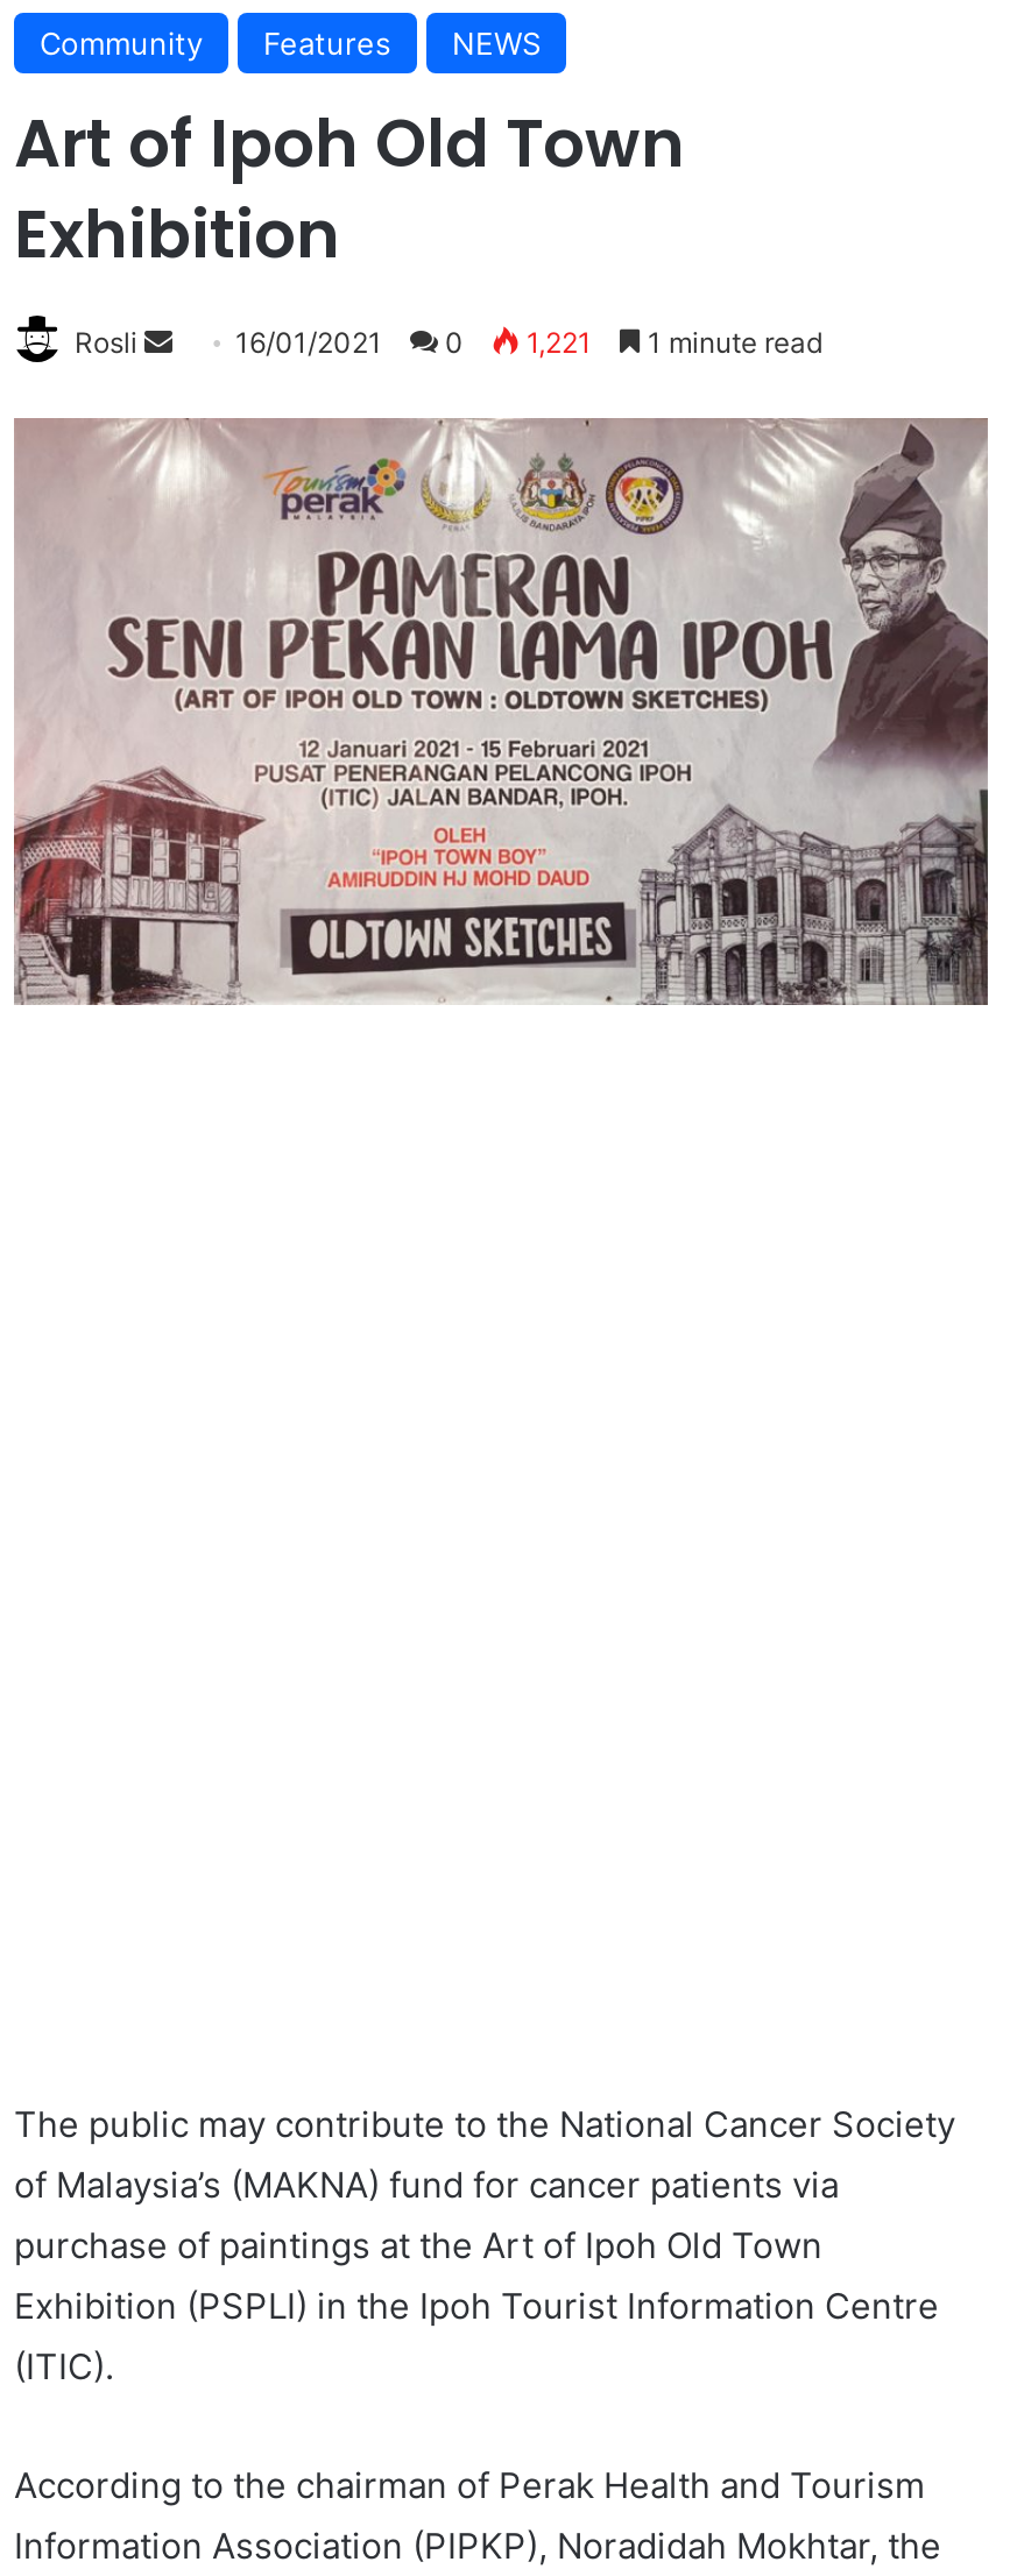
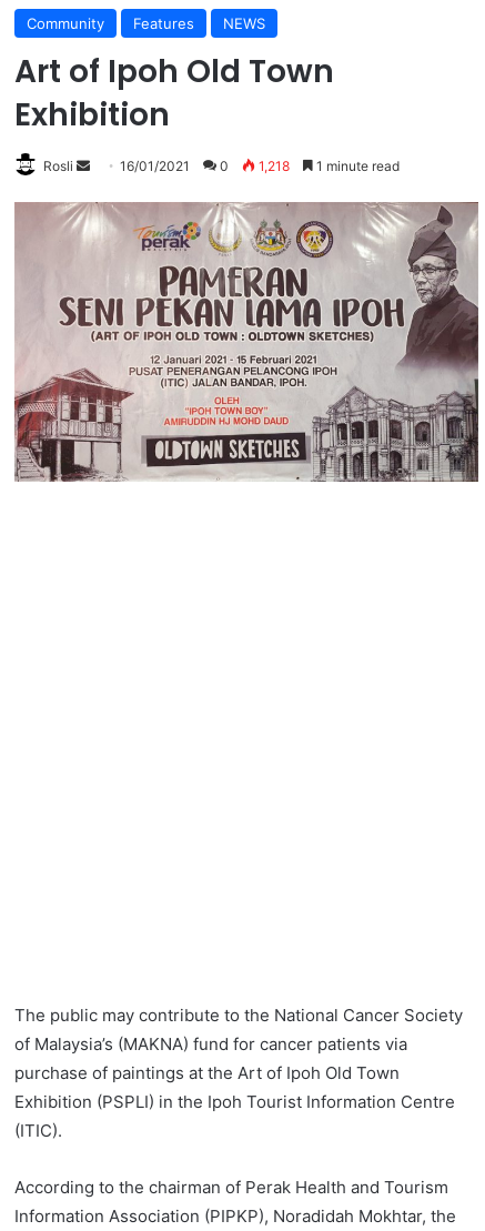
[520,324,592,359] 1,221 -> [255,157,290,174] 1,218

